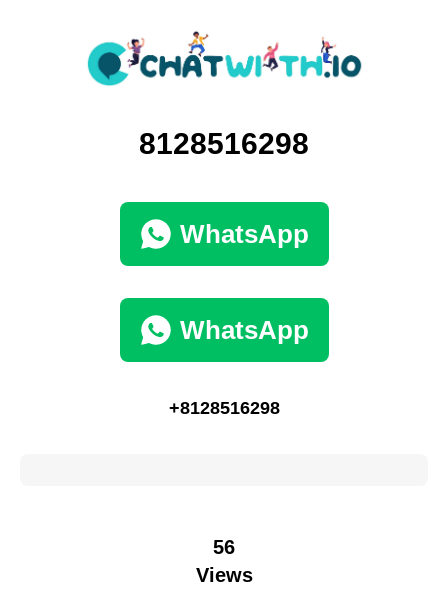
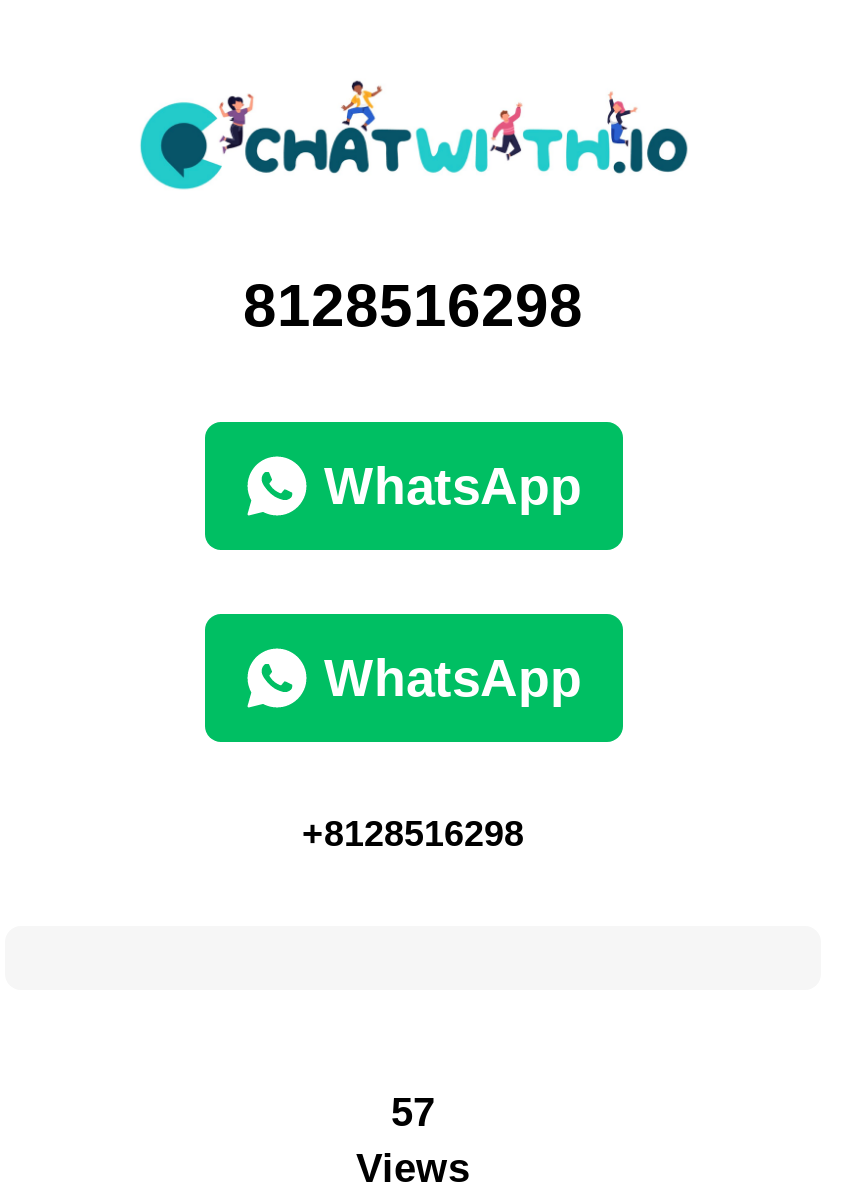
[213,536,235,558] 56 -> [391,1090,435,1134] 57

